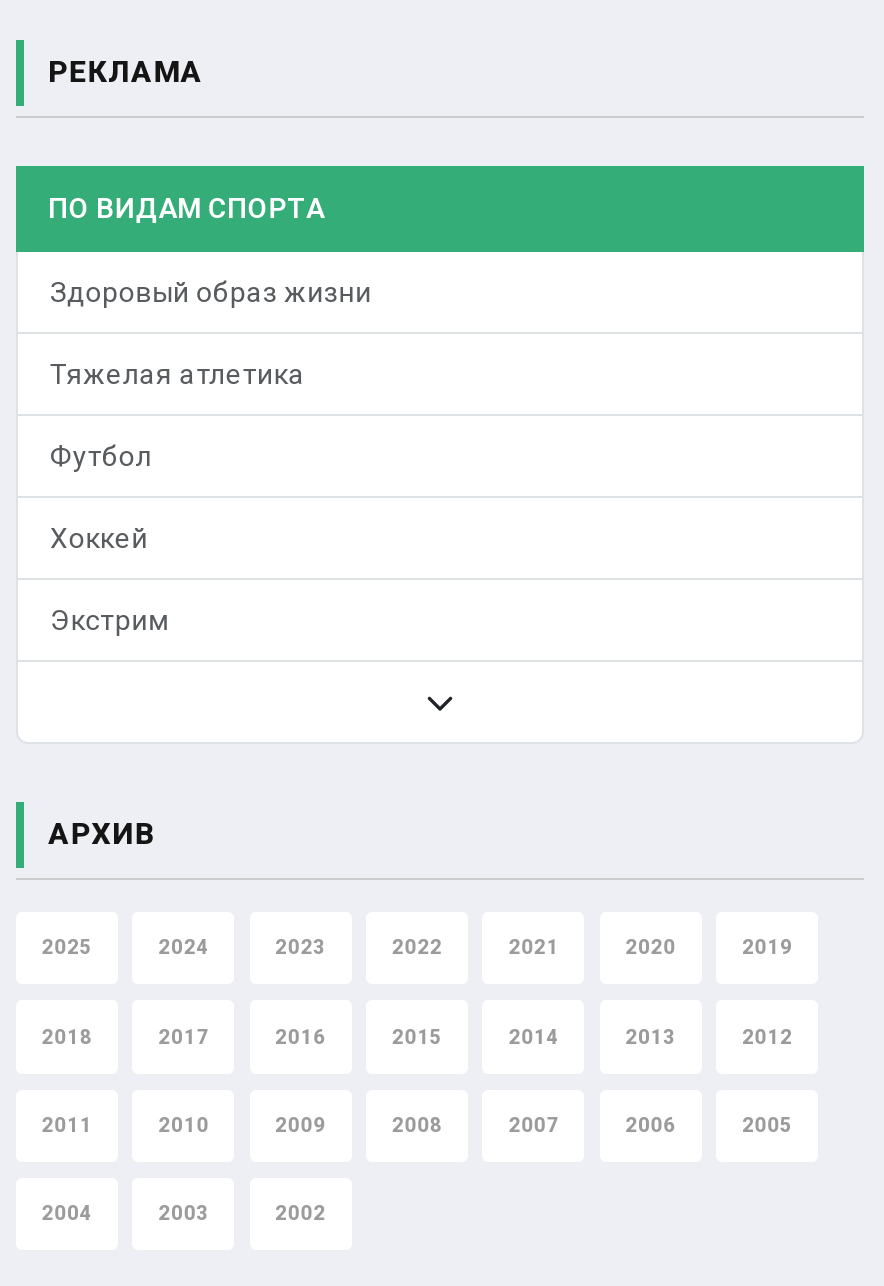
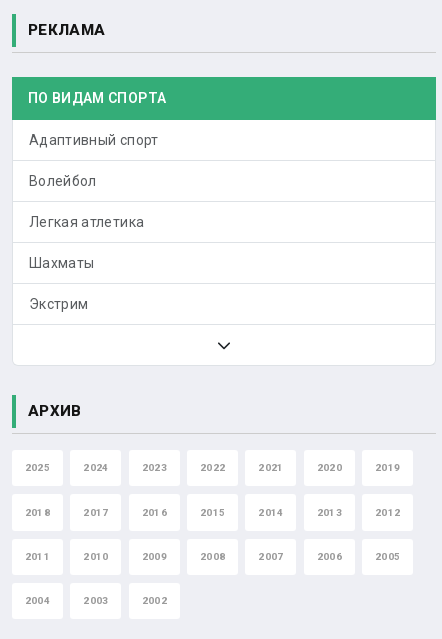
[50,276,372,308] Здоровый образ жизни -> [29,132,159,148] Адаптивный спорт
[50,358,305,390] Тяжелая атлетика -> [29,173,97,189] Волейбол
[50,440,152,472] Футбол -> [29,214,144,230] Легкая атлетика
[50,522,148,554] Хоккей -> [29,255,94,271] Шахматы

